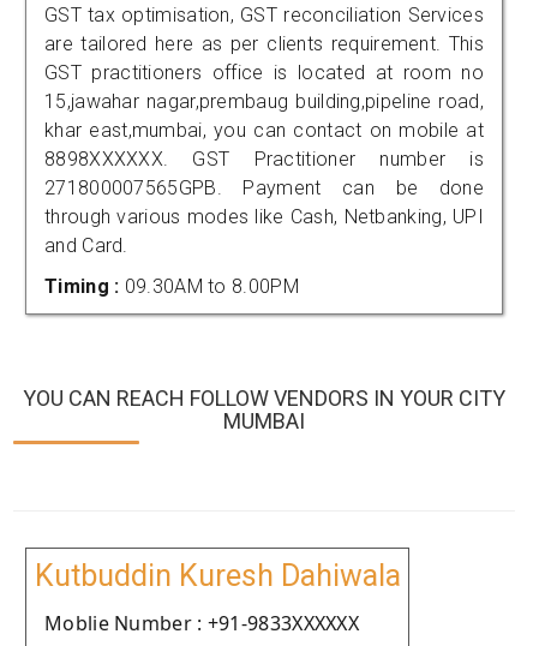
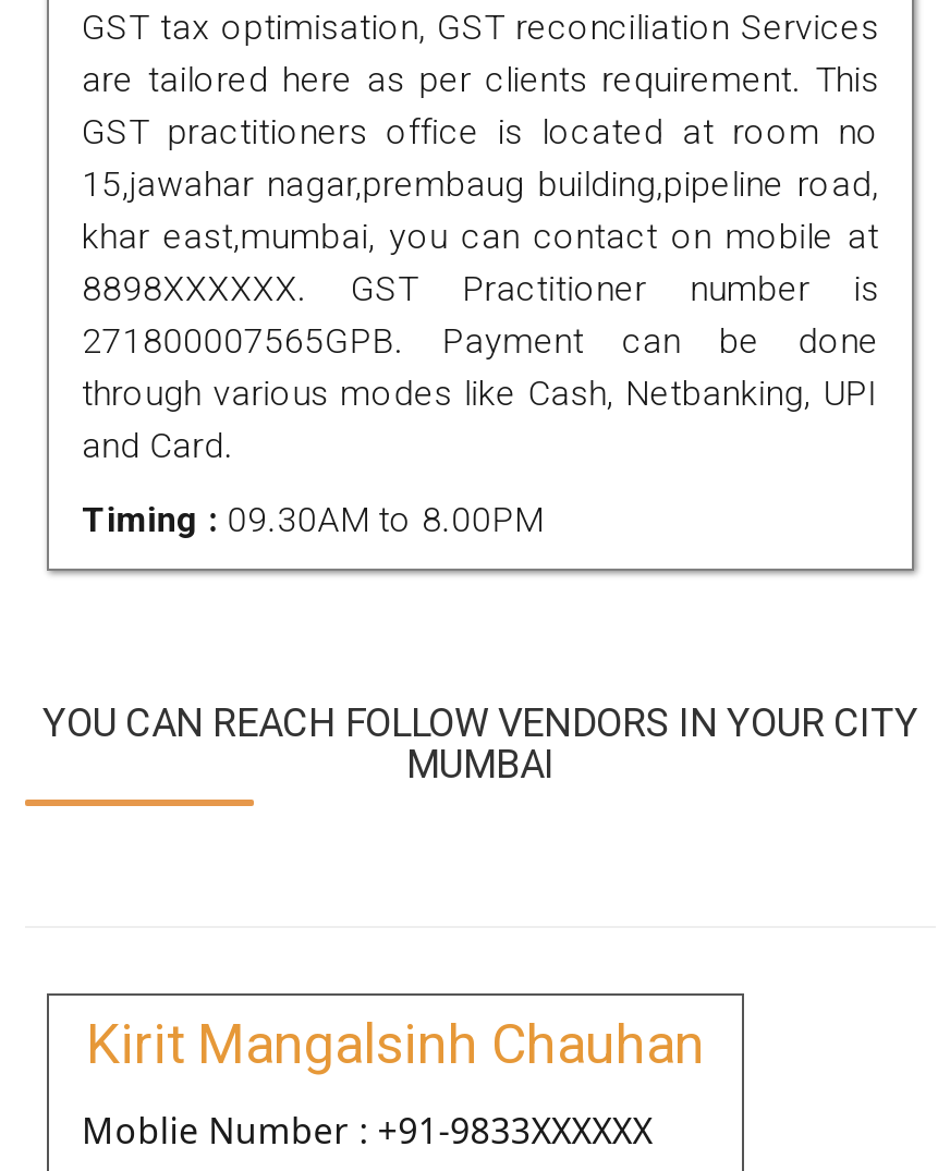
[34,558,400,593] Kutbuddin Kuresh Dahiwala -> [86,1013,705,1076] Kirit Mangalsinh Chauhan

